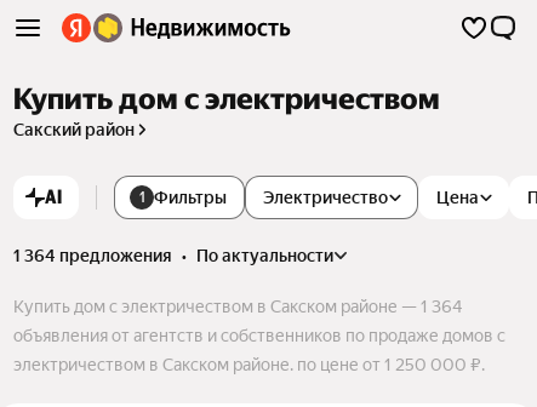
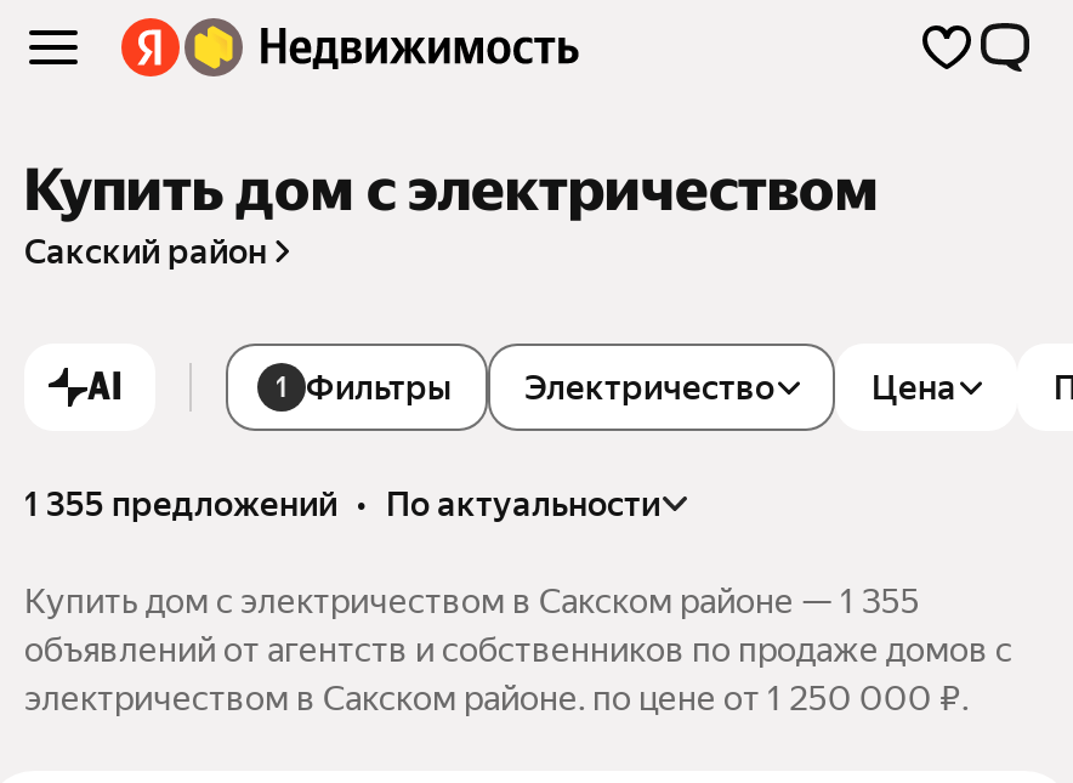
[13,246,333,265] 1 364 предложения • по актуальности -> [24,484,660,523] 1 355 предложений • по актуальности
[13,297,462,316] Купить дом с электричеством в Сакском районе — 1 364 -> [24,581,920,620] Купить дом с электричеством в Сакском районе — 1 355
[13,326,505,345] объявления от агентств и собственников по продаже домов с -> [24,630,1012,668] объявлений от агентств и собственников по продаже домов с

